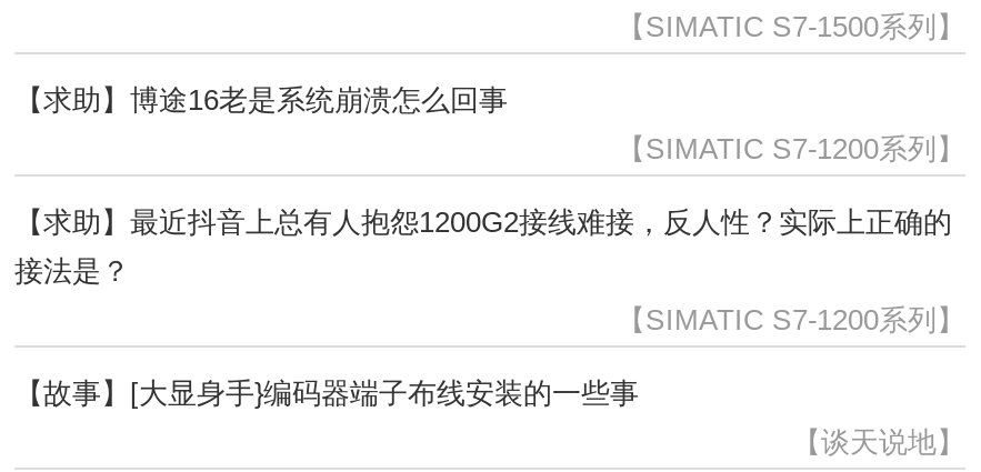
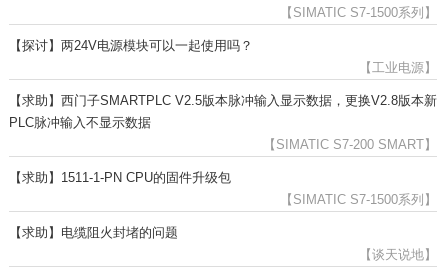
[14,83,965,410] 【求助】博途16老是系统崩溃怎么回事 | 【SIMATIC S7-1200系列】 | 【求助】最近抖音上总有人抱怨1200G2接线难接，反人性？实际上正确的 | 接法是？ | 【SIMATIC S7-1200系列】 | 【故事】[大显身手}编码器端子布线安装的一些事 -> [9,38,437,240] 【探讨】两24V电源模块可以一起使用吗？ | 【工业电源】 | 【求助】西门子SMARTPLC V2.5版本脉冲输入显示数据，更换V2.8版本新 | PLC脉冲输入不显示数据 | 【SIMATIC S7-200 SMART】 | 【求助】1511-1-PN CPU的固件升级包 | 【SIMATIC S7-1500系列】 | 【求助】电缆阻火封堵的问题

